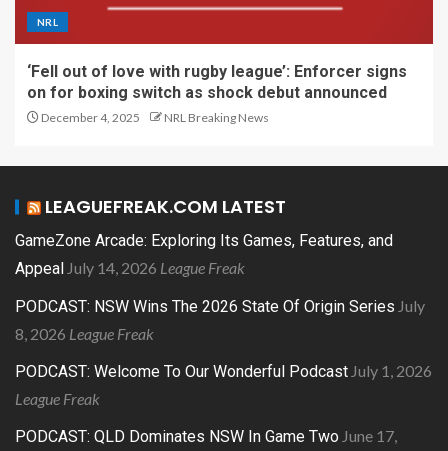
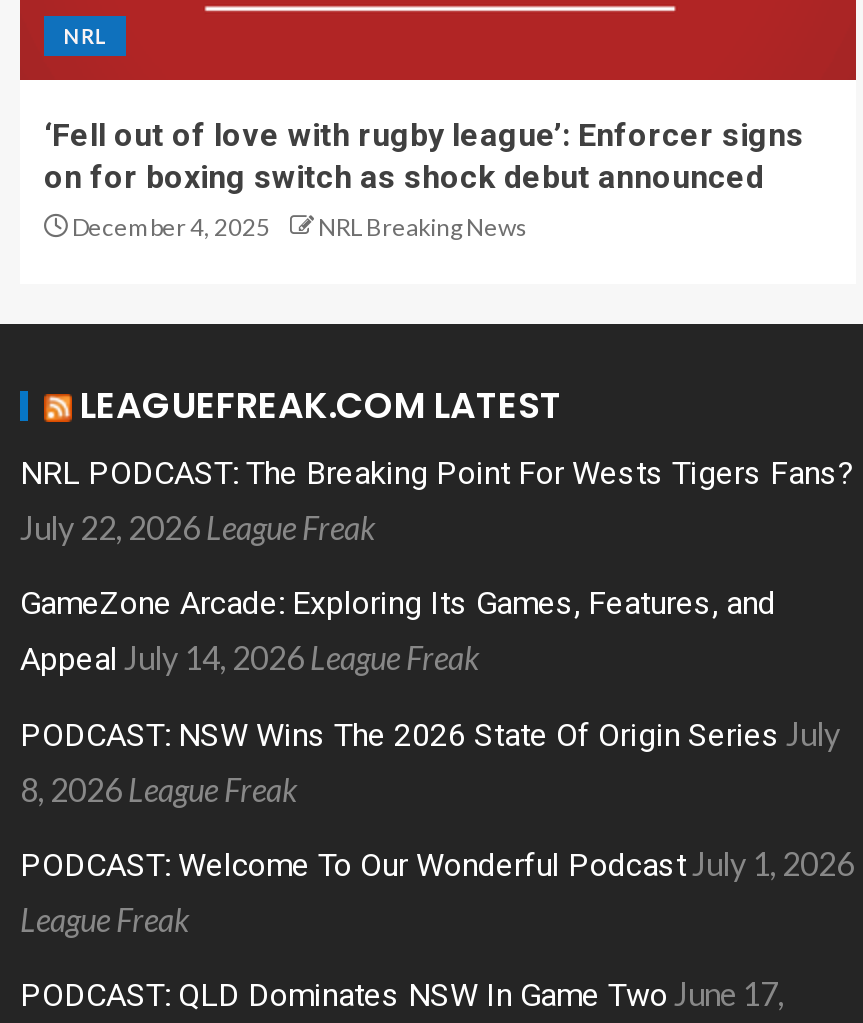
none -> [20,455,854,547] NRL PODCAST: The Breaking Point For Wests Tigers Fans? | July 22, 2026 League Freak

